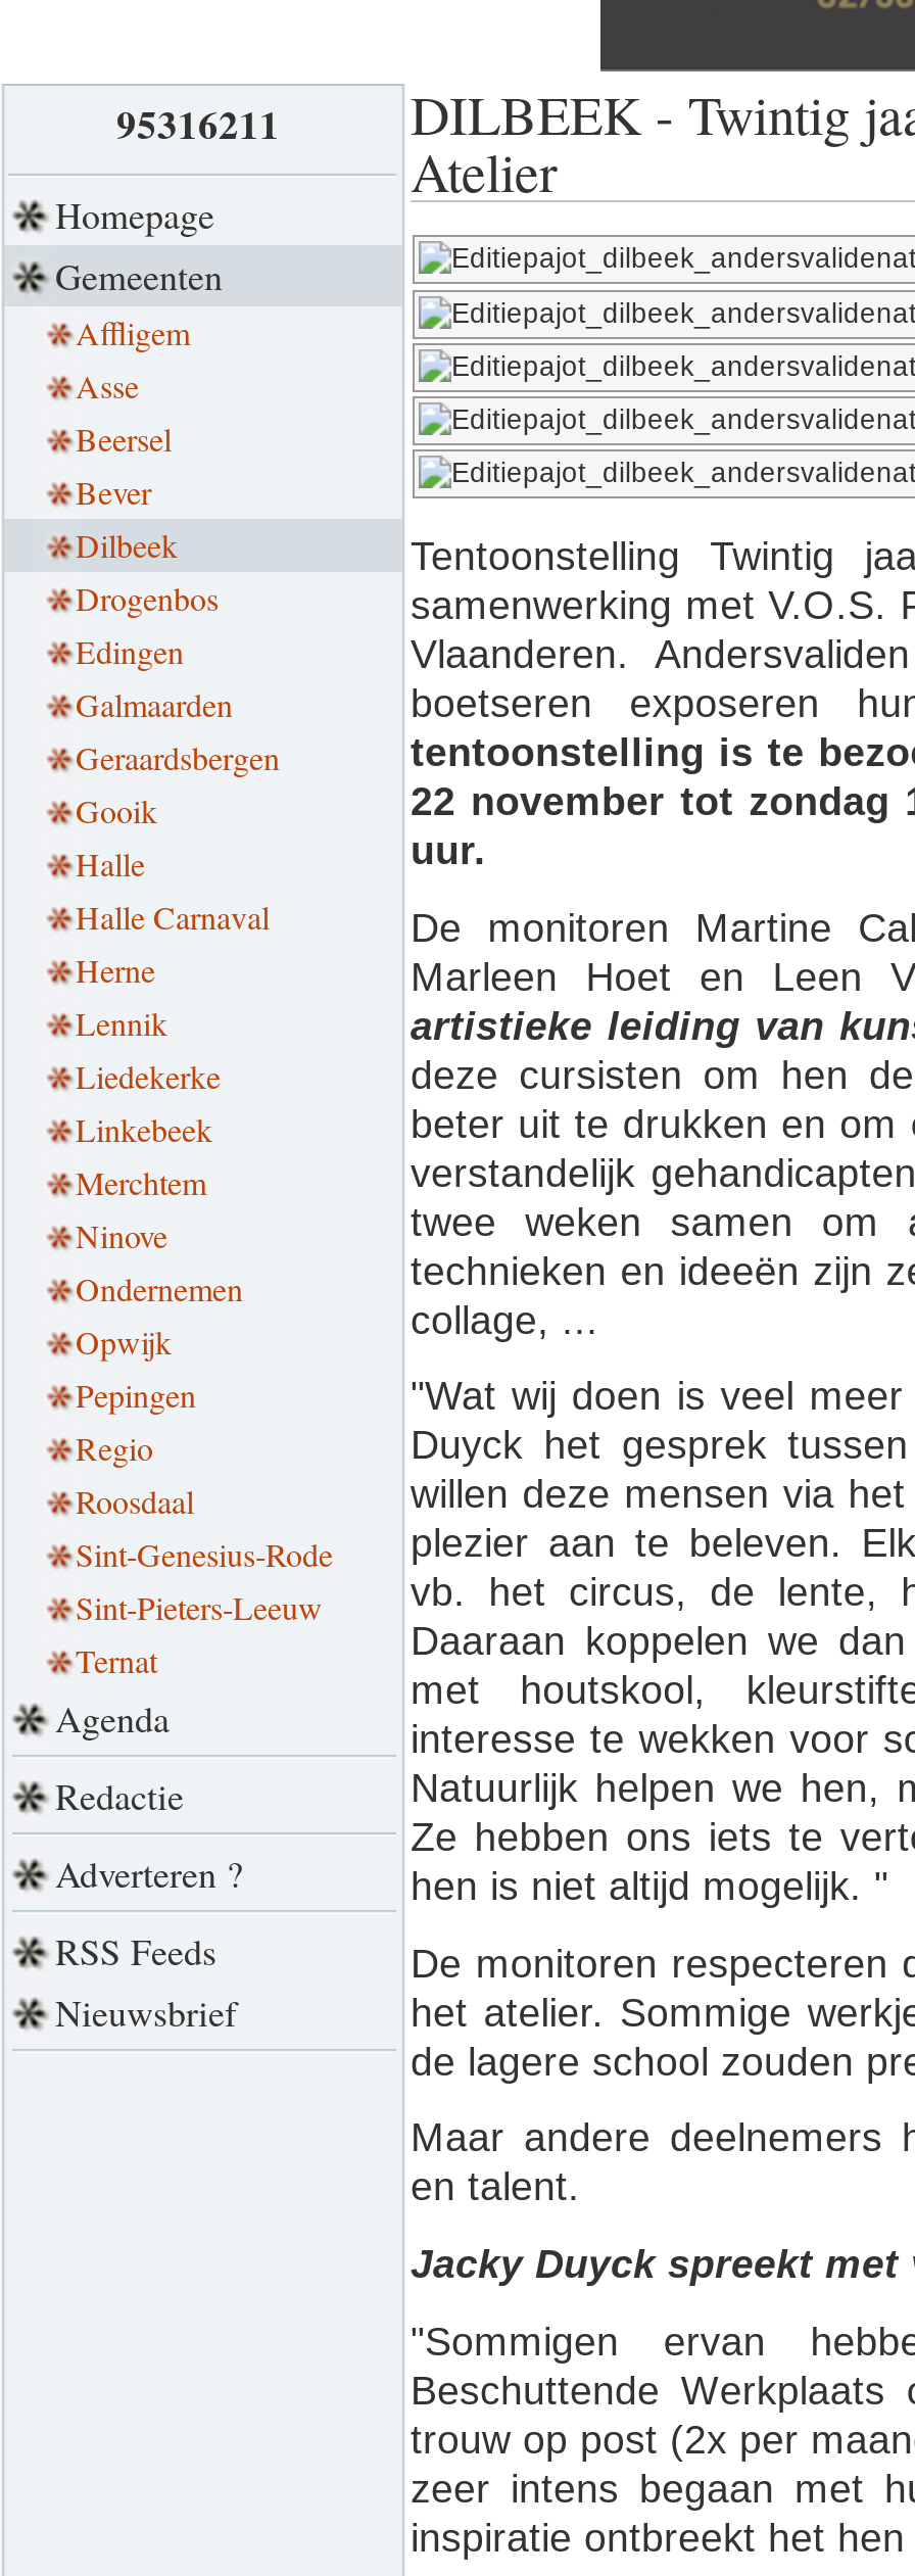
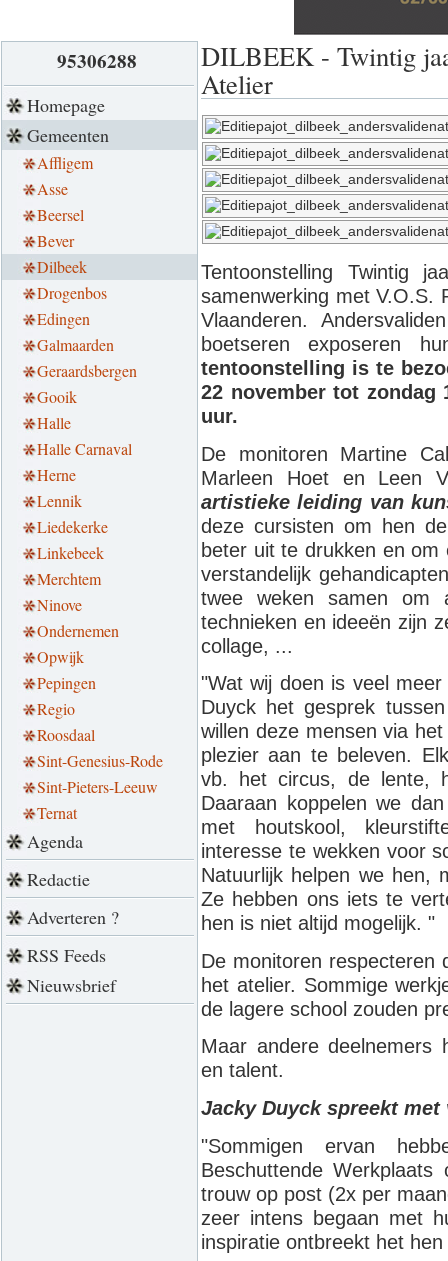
[116,96,280,151] 95316211 -> [57,47,137,74] 95306288

